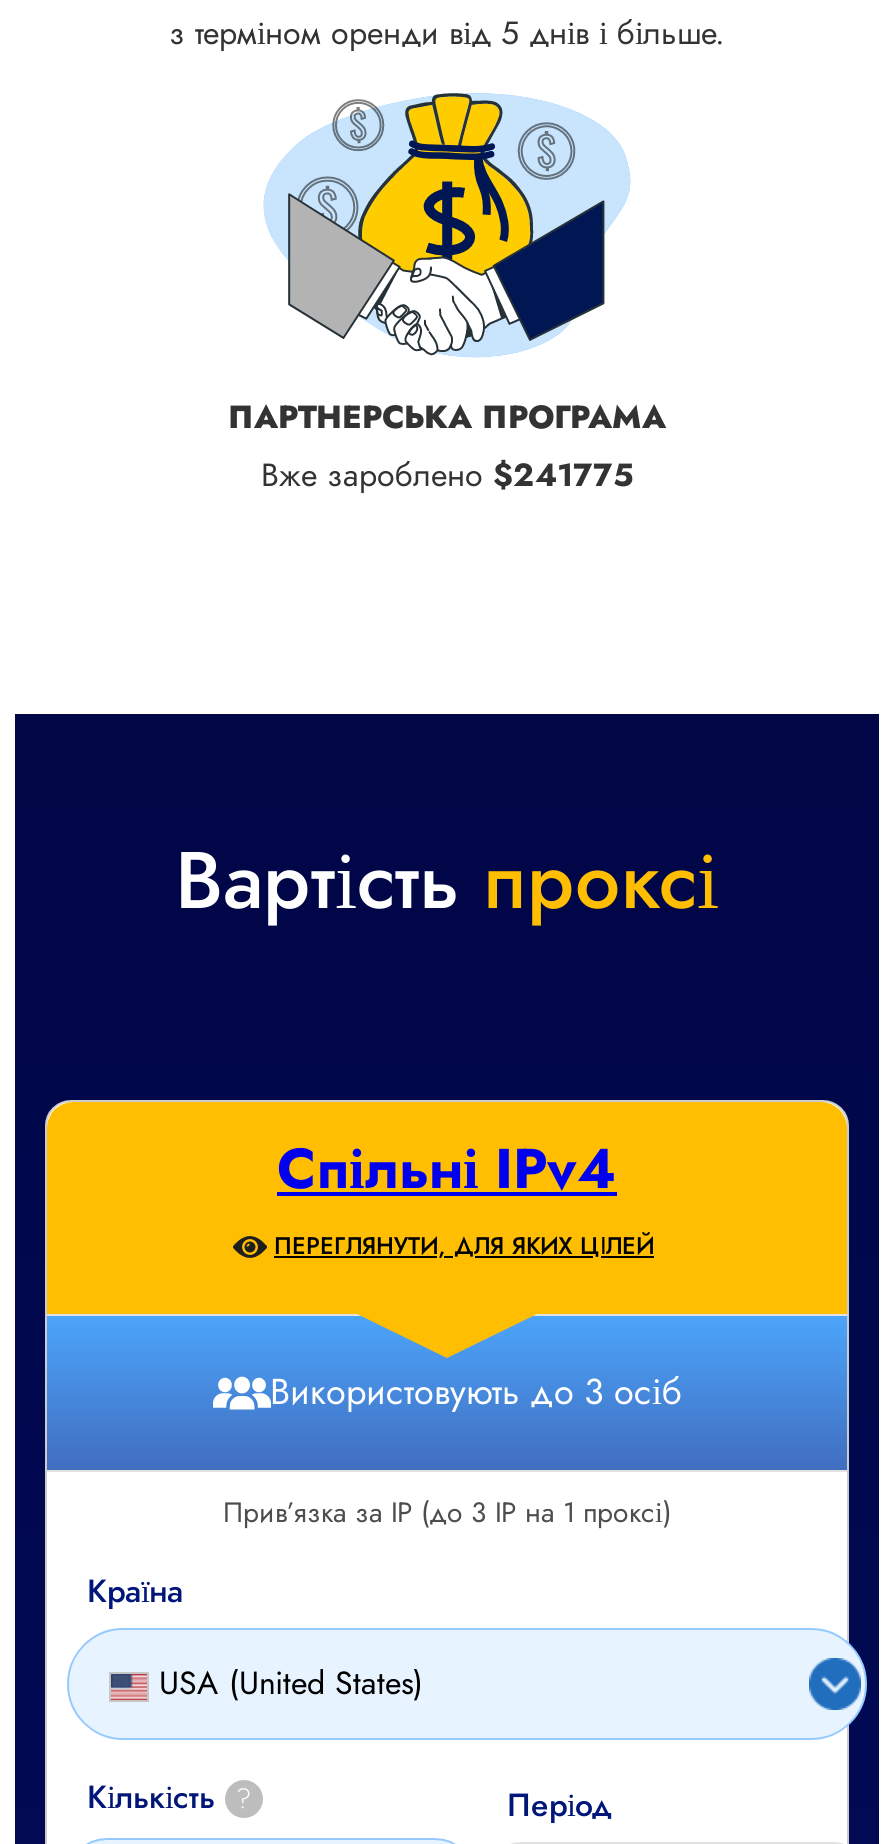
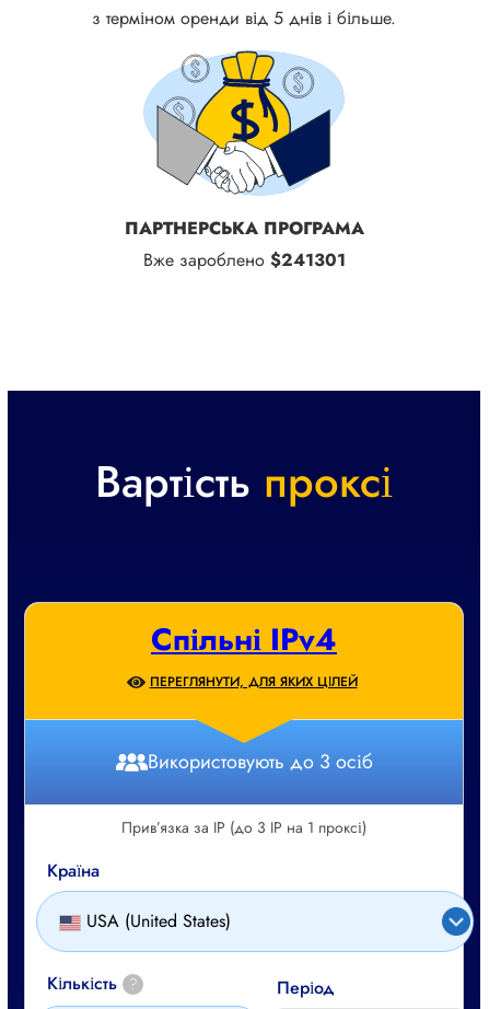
[261,451,633,497] Вже зароблено $241775 -> [143,247,345,272] Вже зароблено $241301

